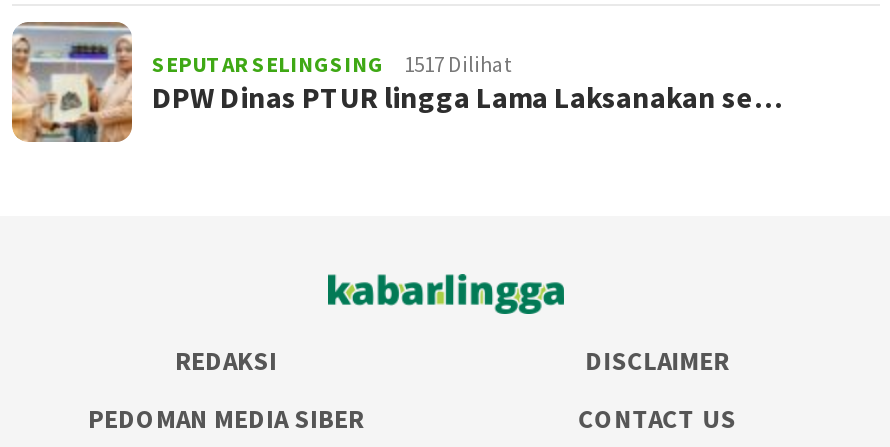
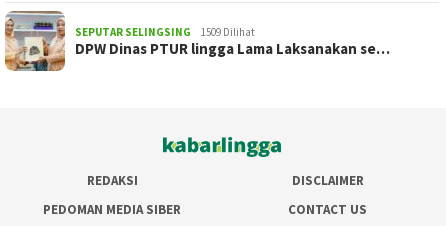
[152,50,512,78] SEPUTAR SELINGSING 1517 Dilihat -> [75,25,255,39] SEPUTAR SELINGSING 1509 Dilihat

